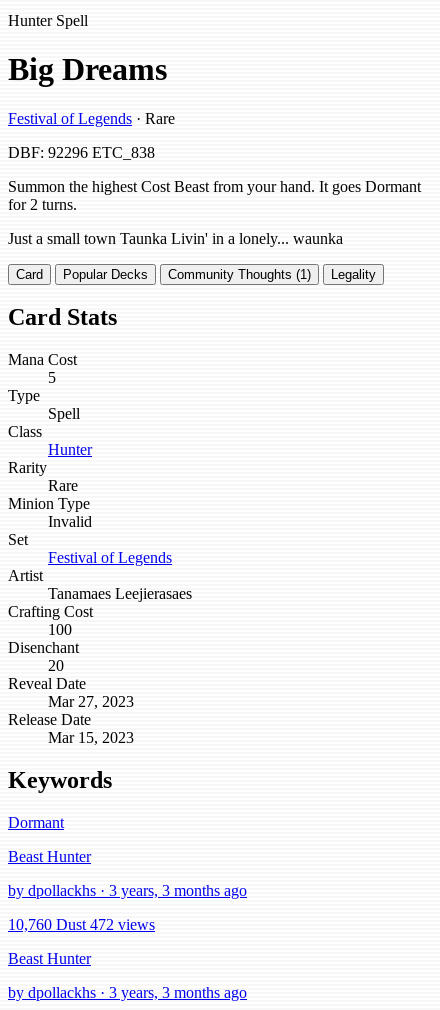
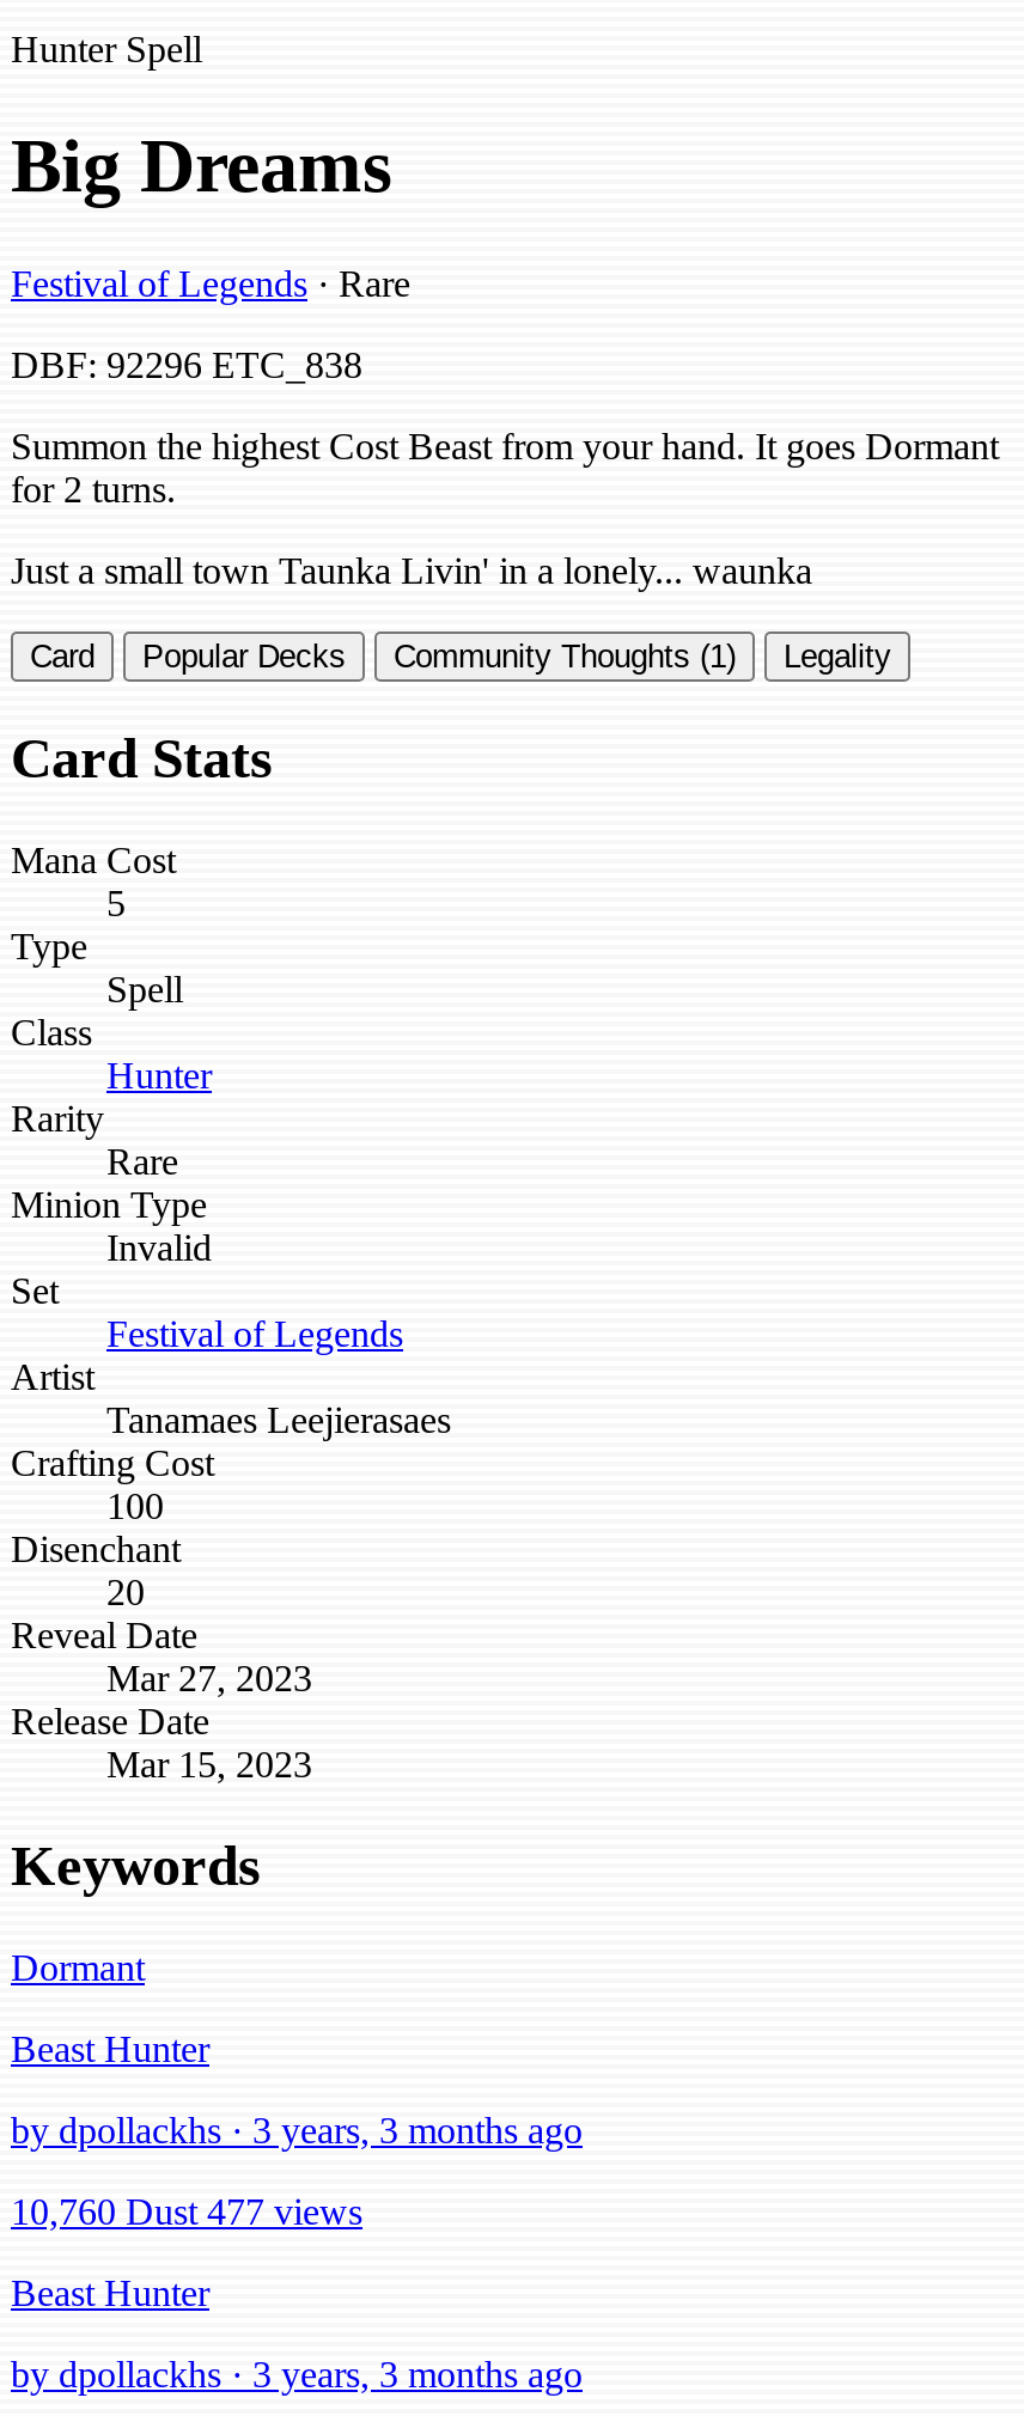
[8,916,155,933] 10,760 Dust 472 views -> [11,2192,362,2232] 10,760 Dust 477 views

